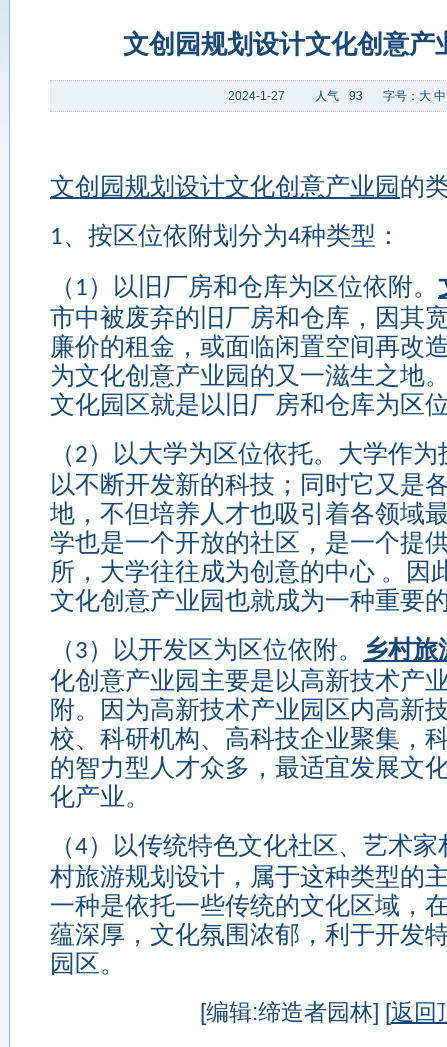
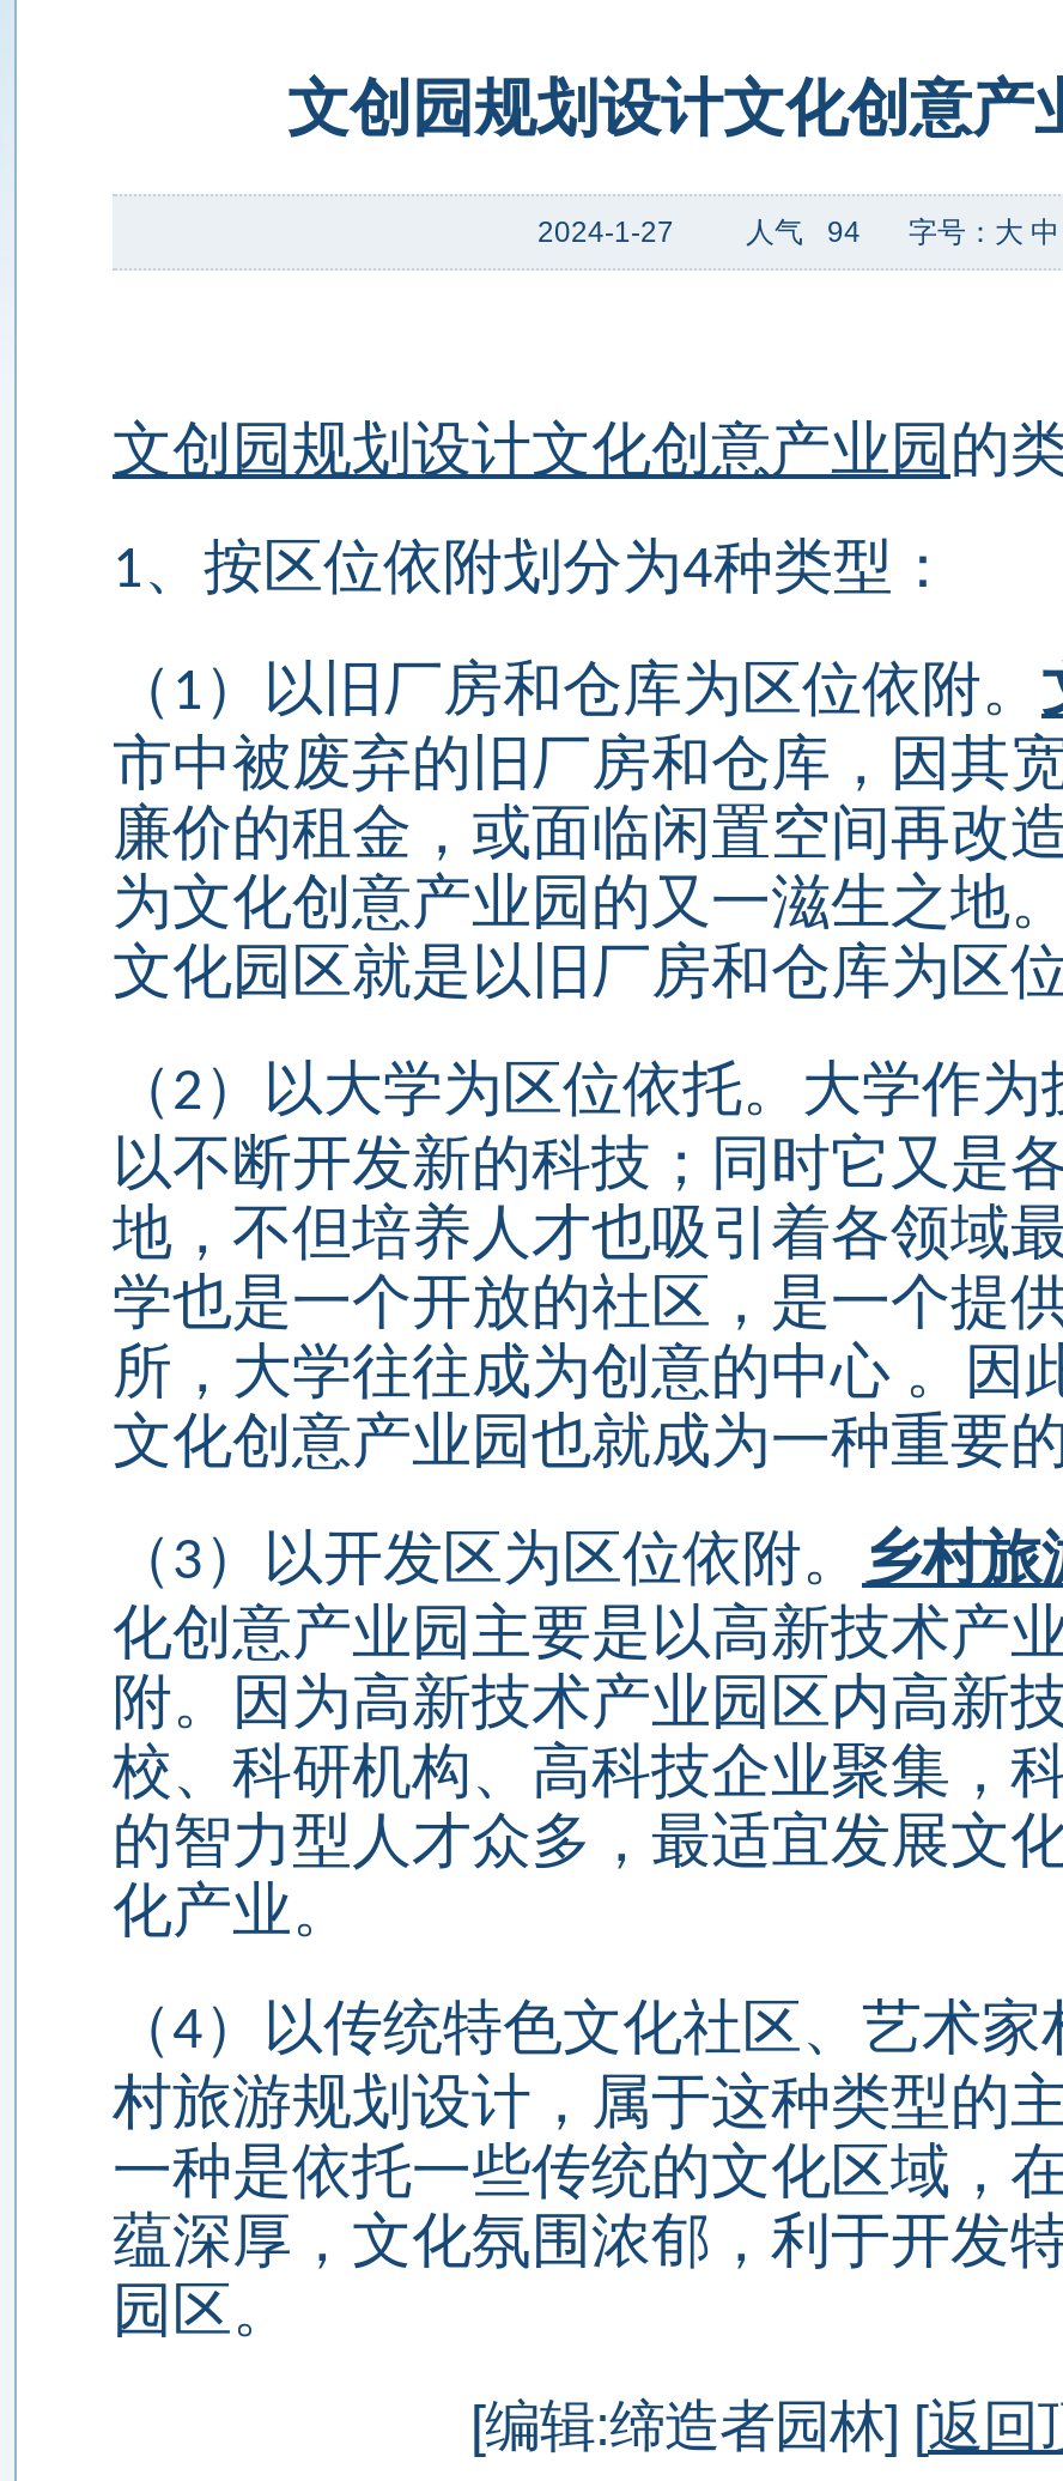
[314,89,445,103] 人气 93 字号：大 中 -> [746,216,1059,249] 人气 94 字号：大 中

